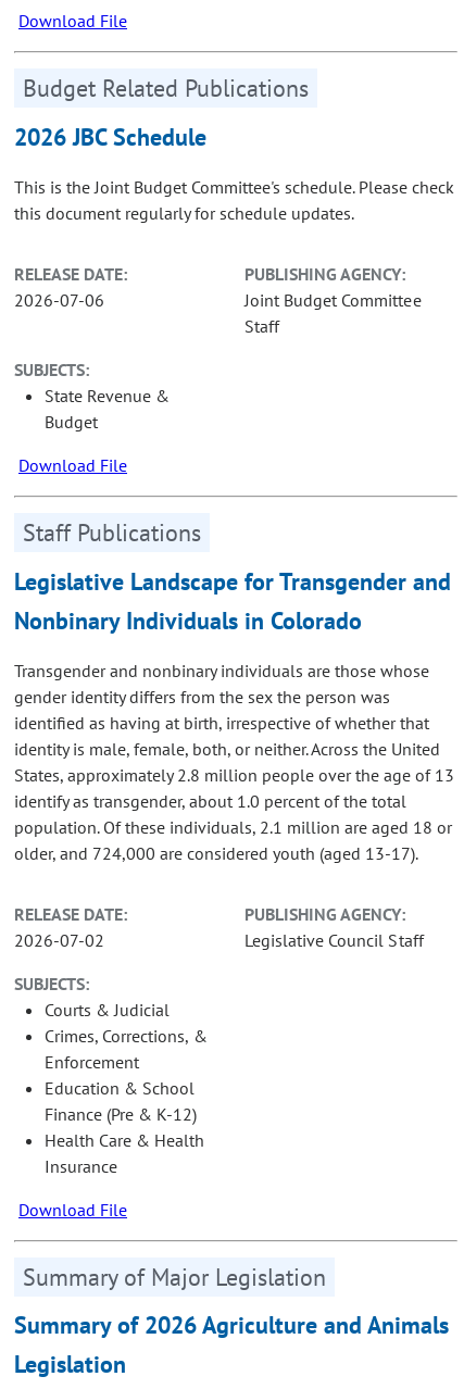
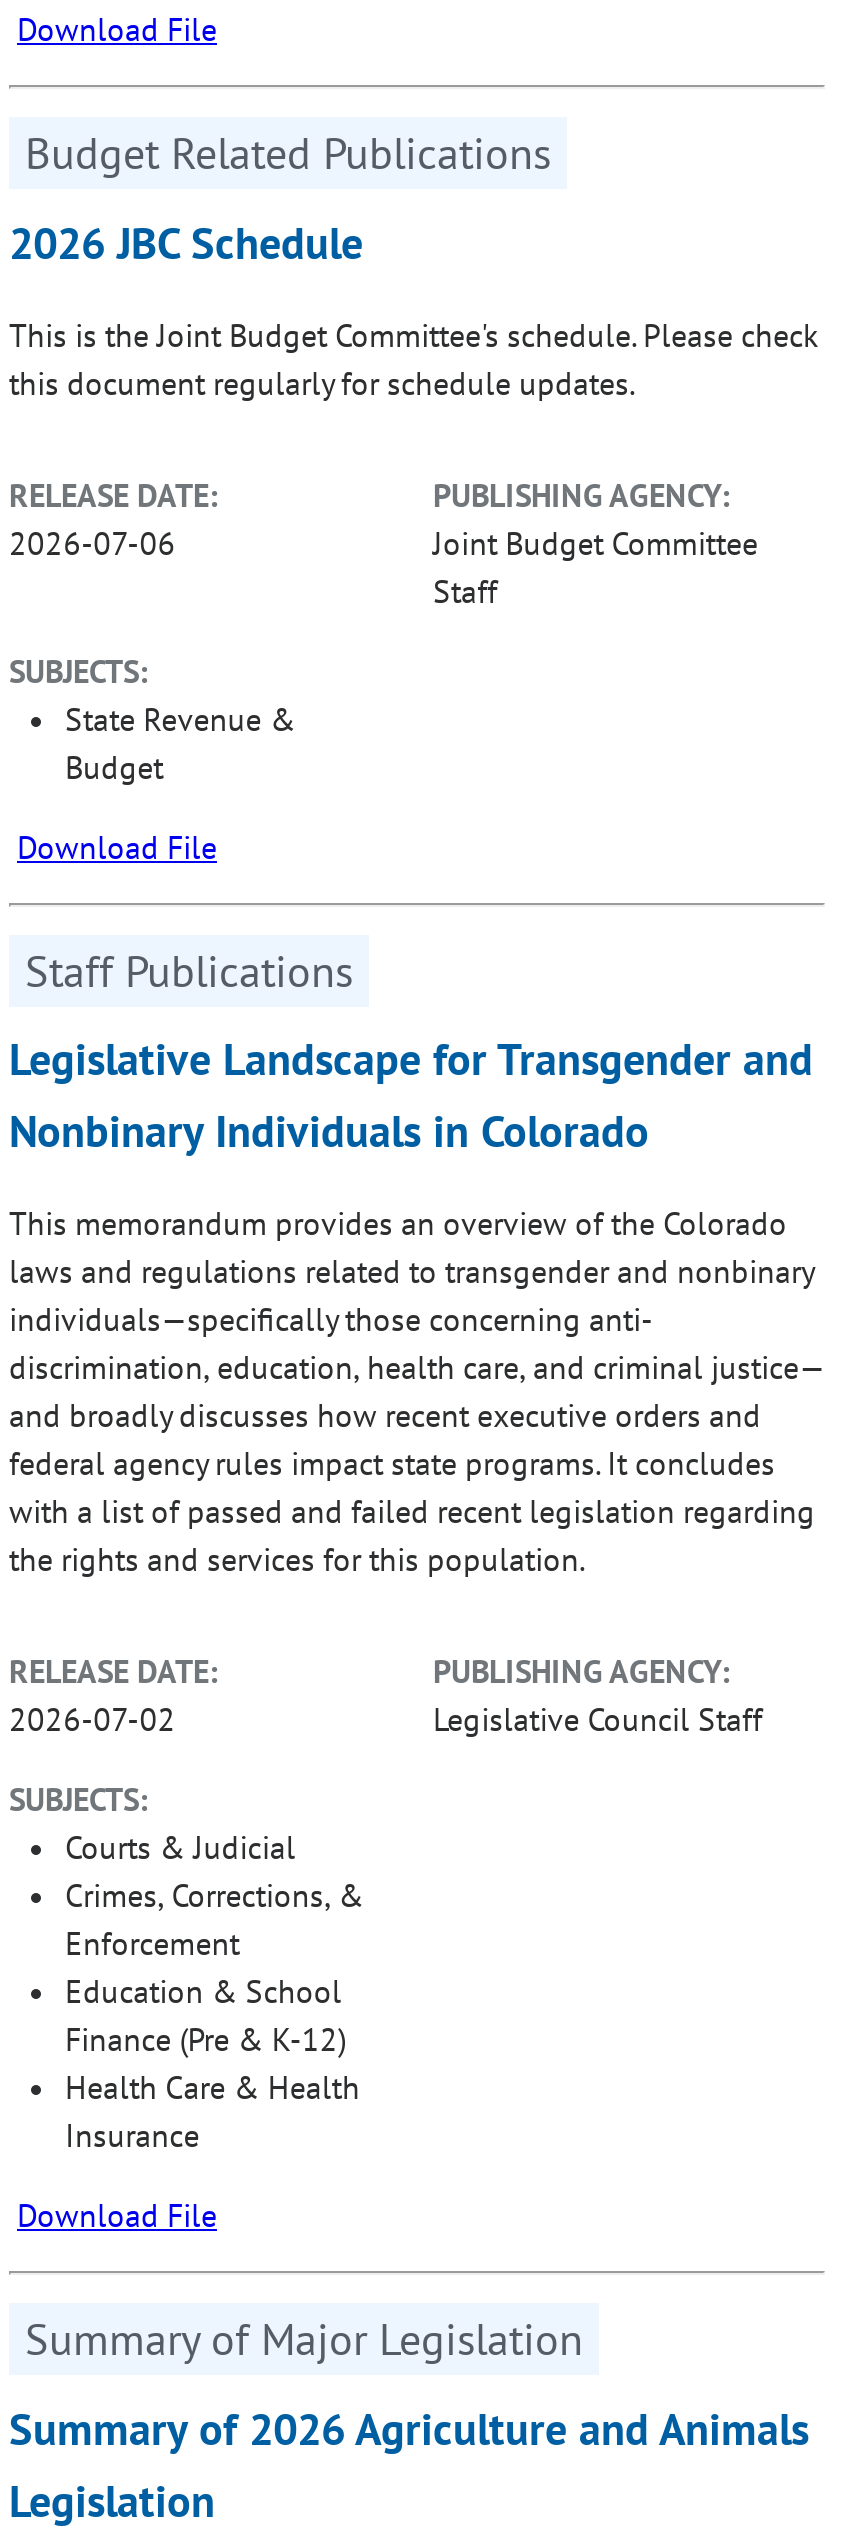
[14,659,454,864] Transgender and nonbinary individuals are those whose | gender identity differs from the sex the person was | identified as having at birth, irrespective of whether that | identity is male, female, both, or neither. Across the United | States, approximately 2.8 million people over the age of 13 | identify as transgender, about 1.0 percent of the total | population. Of these individuals, 2.1 million are aged 18 or | older, and 724,000 are considered youth (aged 13-17). -> [9,1203,825,1579] This memorandum provides an overview of the Colorado | laws and regulations related to transgender and nonbinary | individuals—specifically those concerning anti- | discrimination, education, health care, and criminal justice— | and broadly discusses how recent executive orders and | federal agency rules impact state programs. It concludes | with a list of passed and failed recent legislation regarding | the rights and services for this population.

